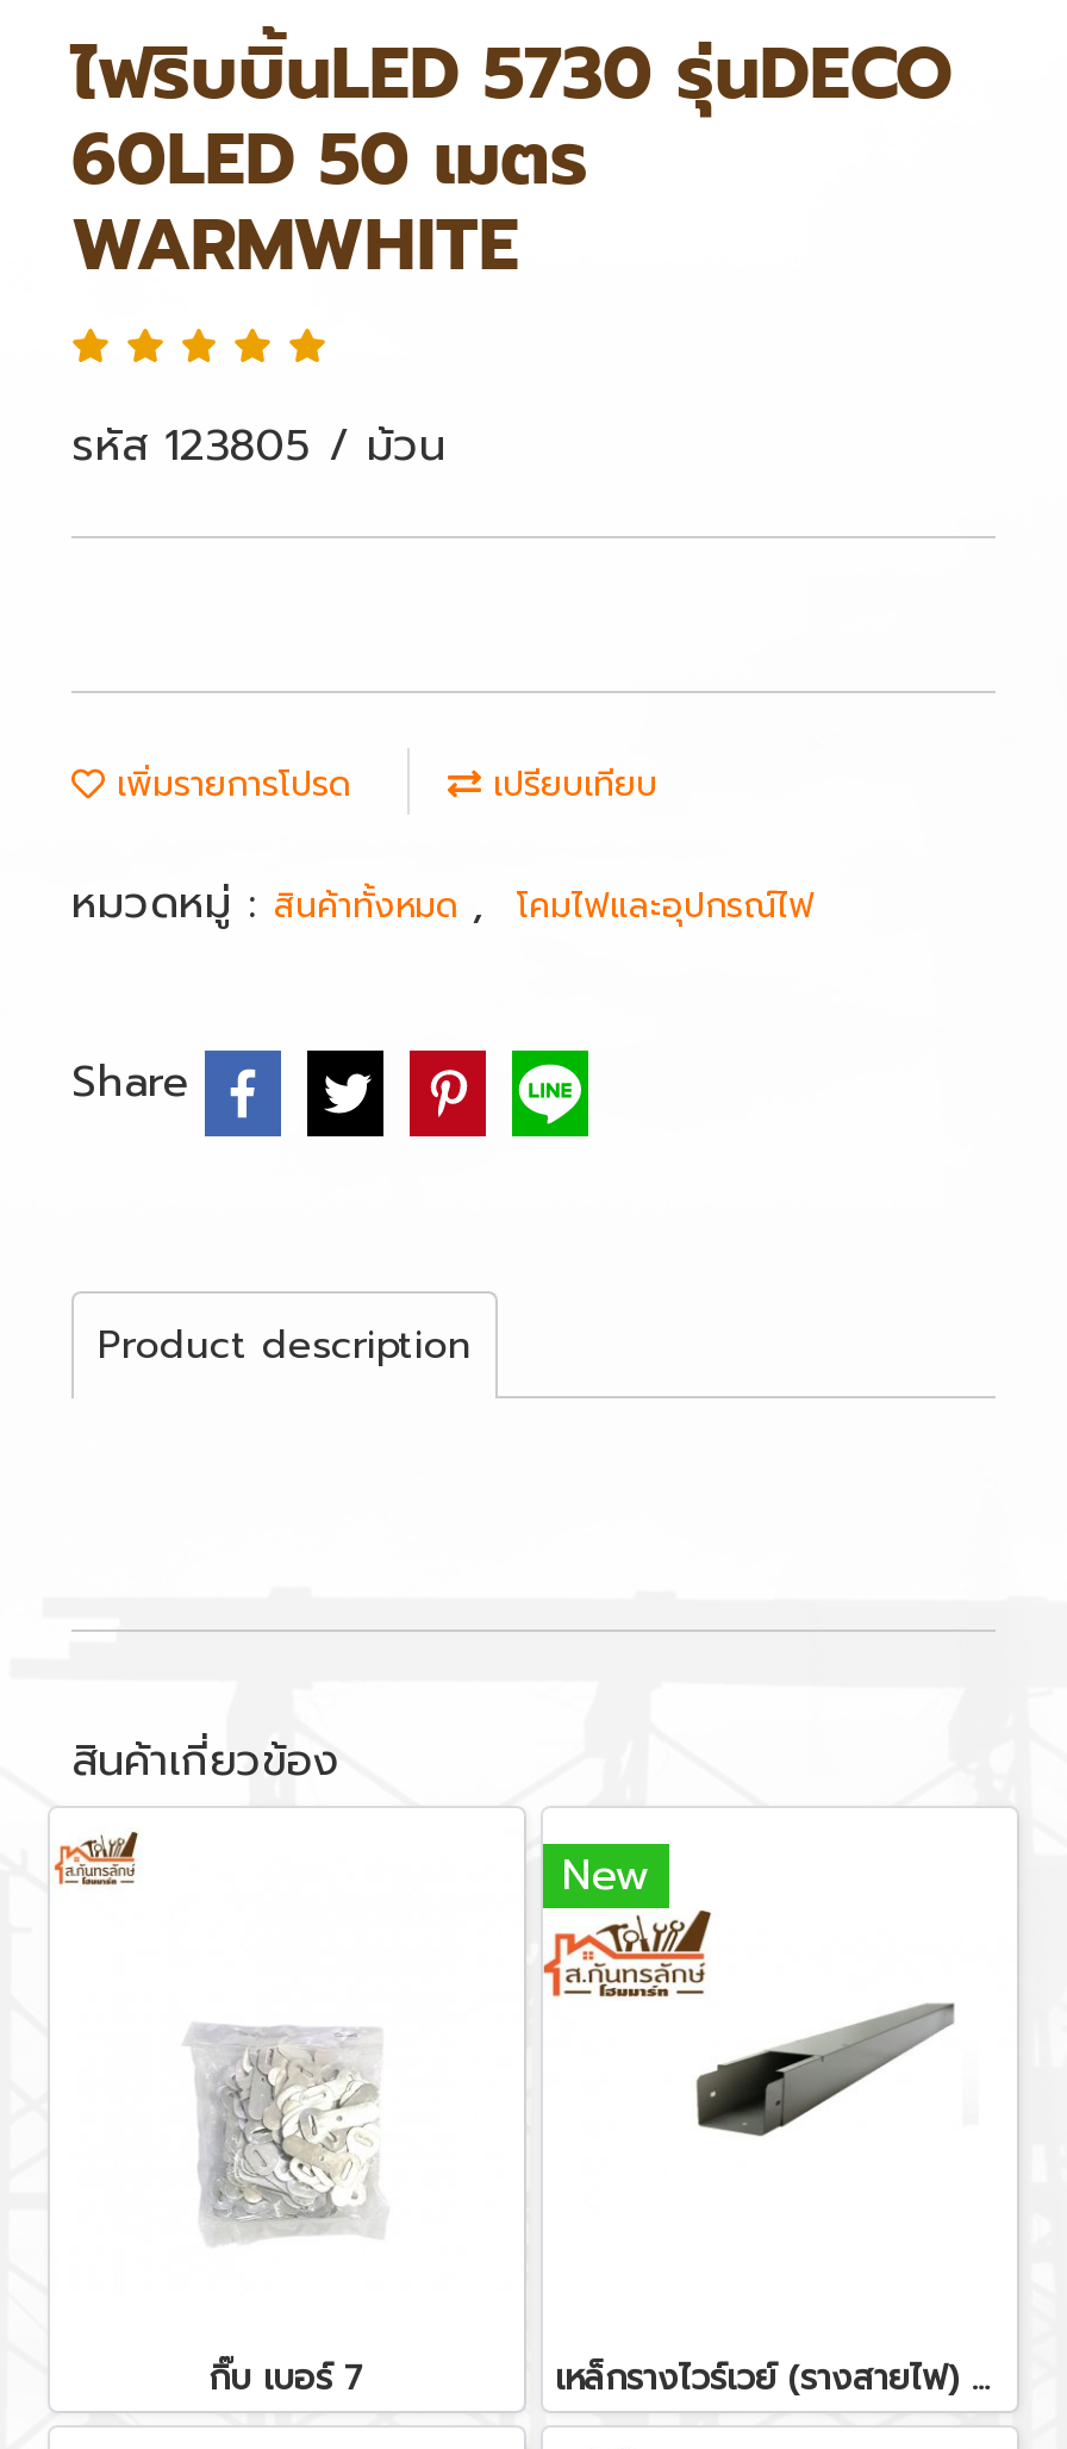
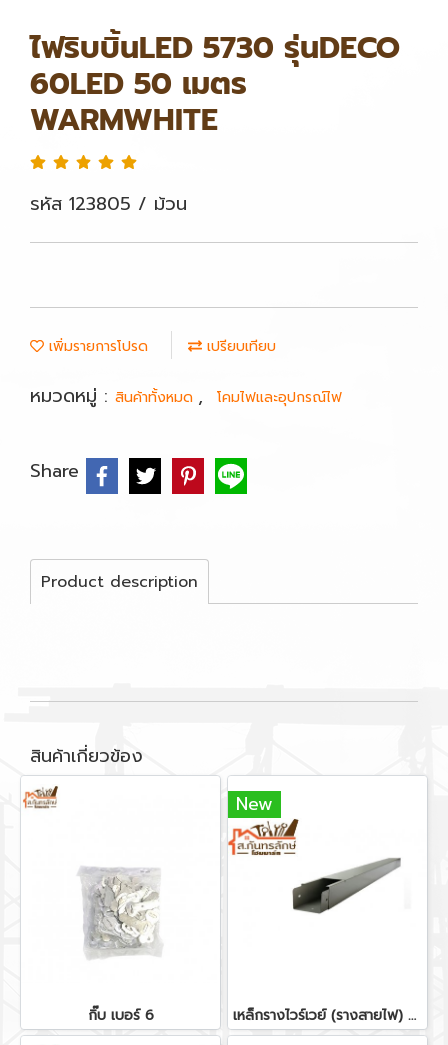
[208,2354,366,2404] กิ๊บ เบอร์ 7 -> [87,1005,153,1026] กิ๊บ เบอร์ 6

